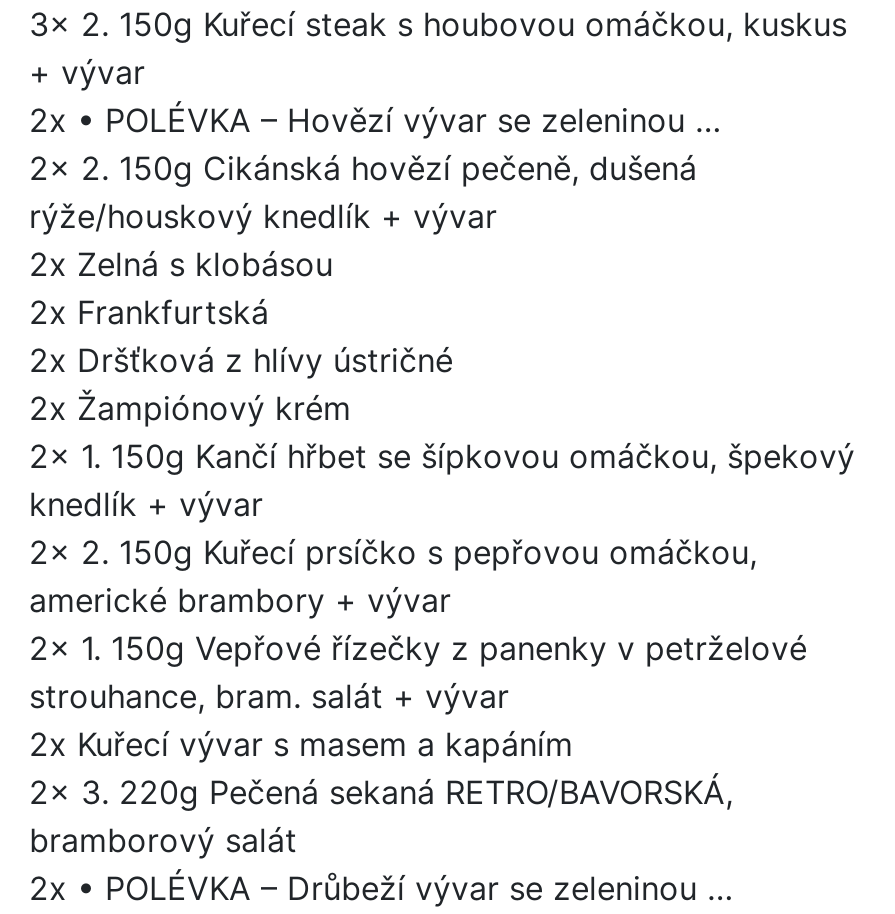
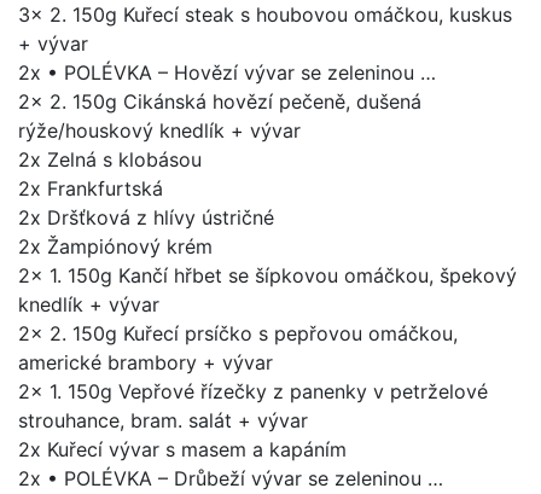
[29,772,733,860] 2x 3. 220g Pečená sekaná RETRO/BAVORSKÁ, | bramborový salát -> none

